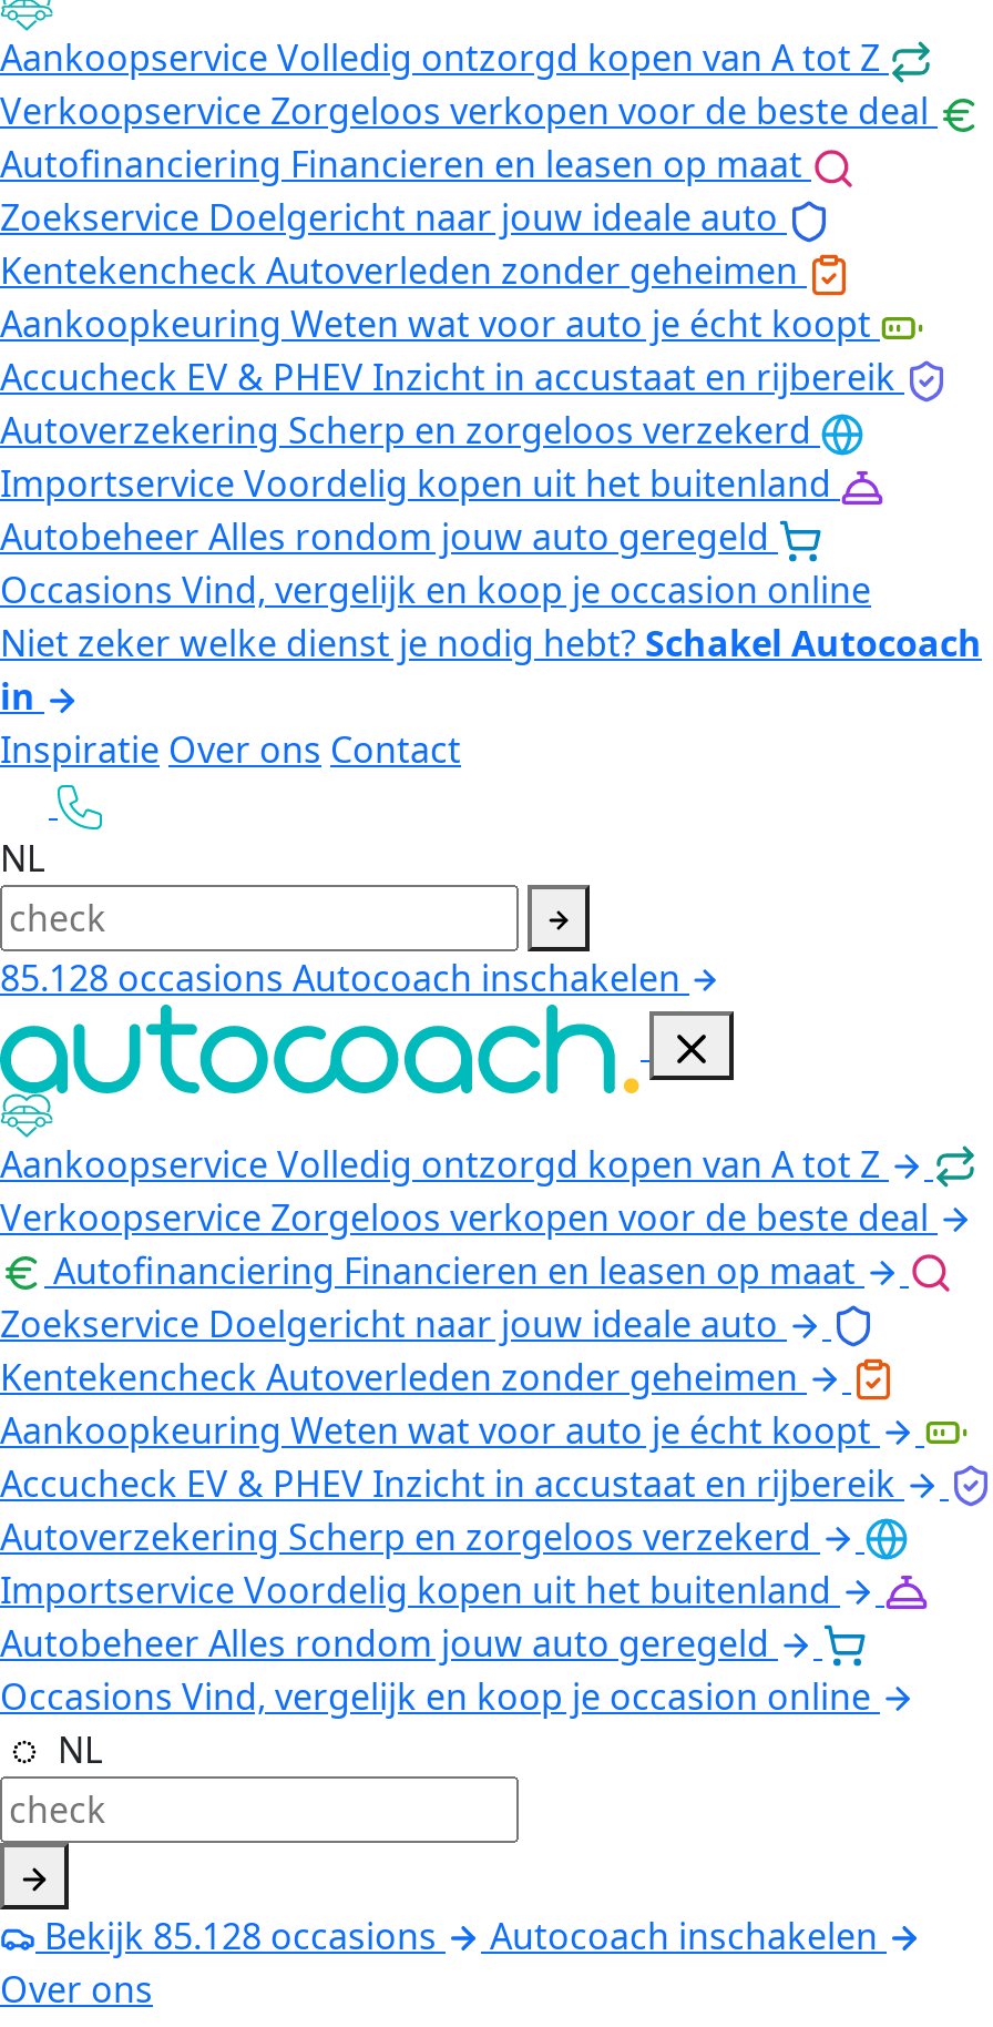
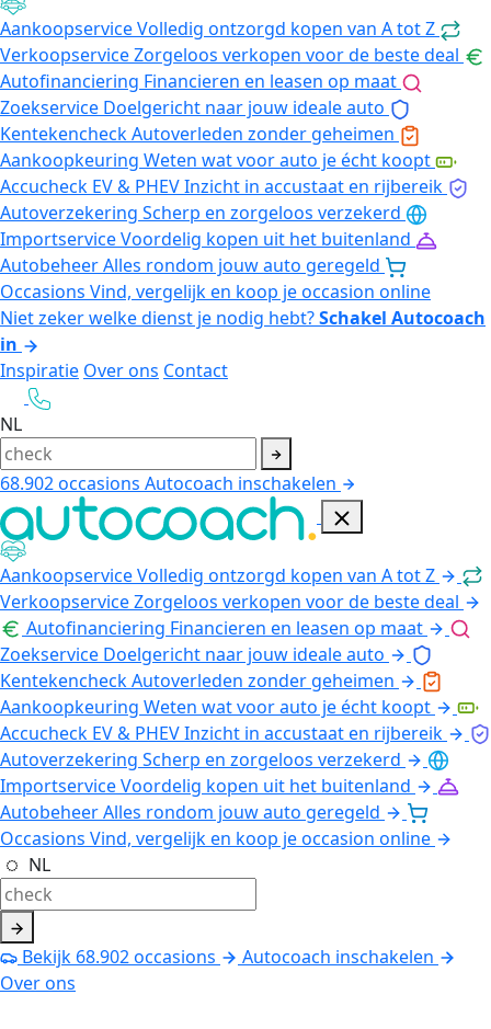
[0,953,689,1002] 85.128 occasions Autocoach inschakelen -> [0,471,341,495] 68.902 occasions Autocoach inschakelen
[35,1911,437,1960] Bekijk 85.128 occasions -> [18,944,216,968] Bekijk 68.902 occasions

